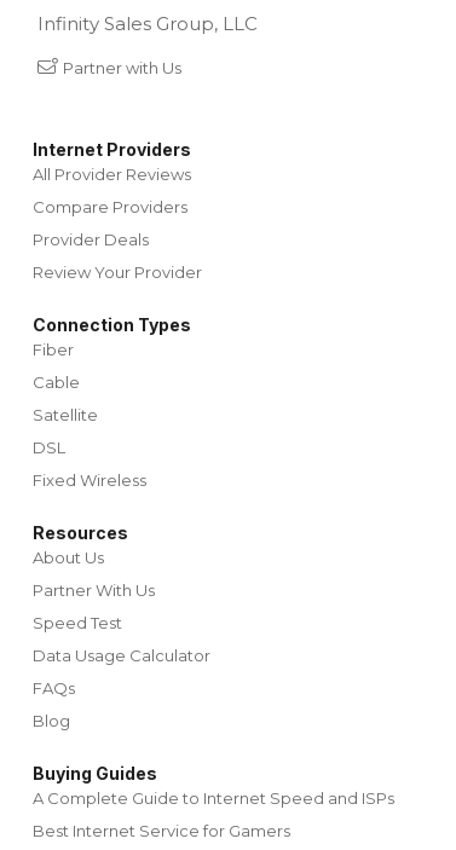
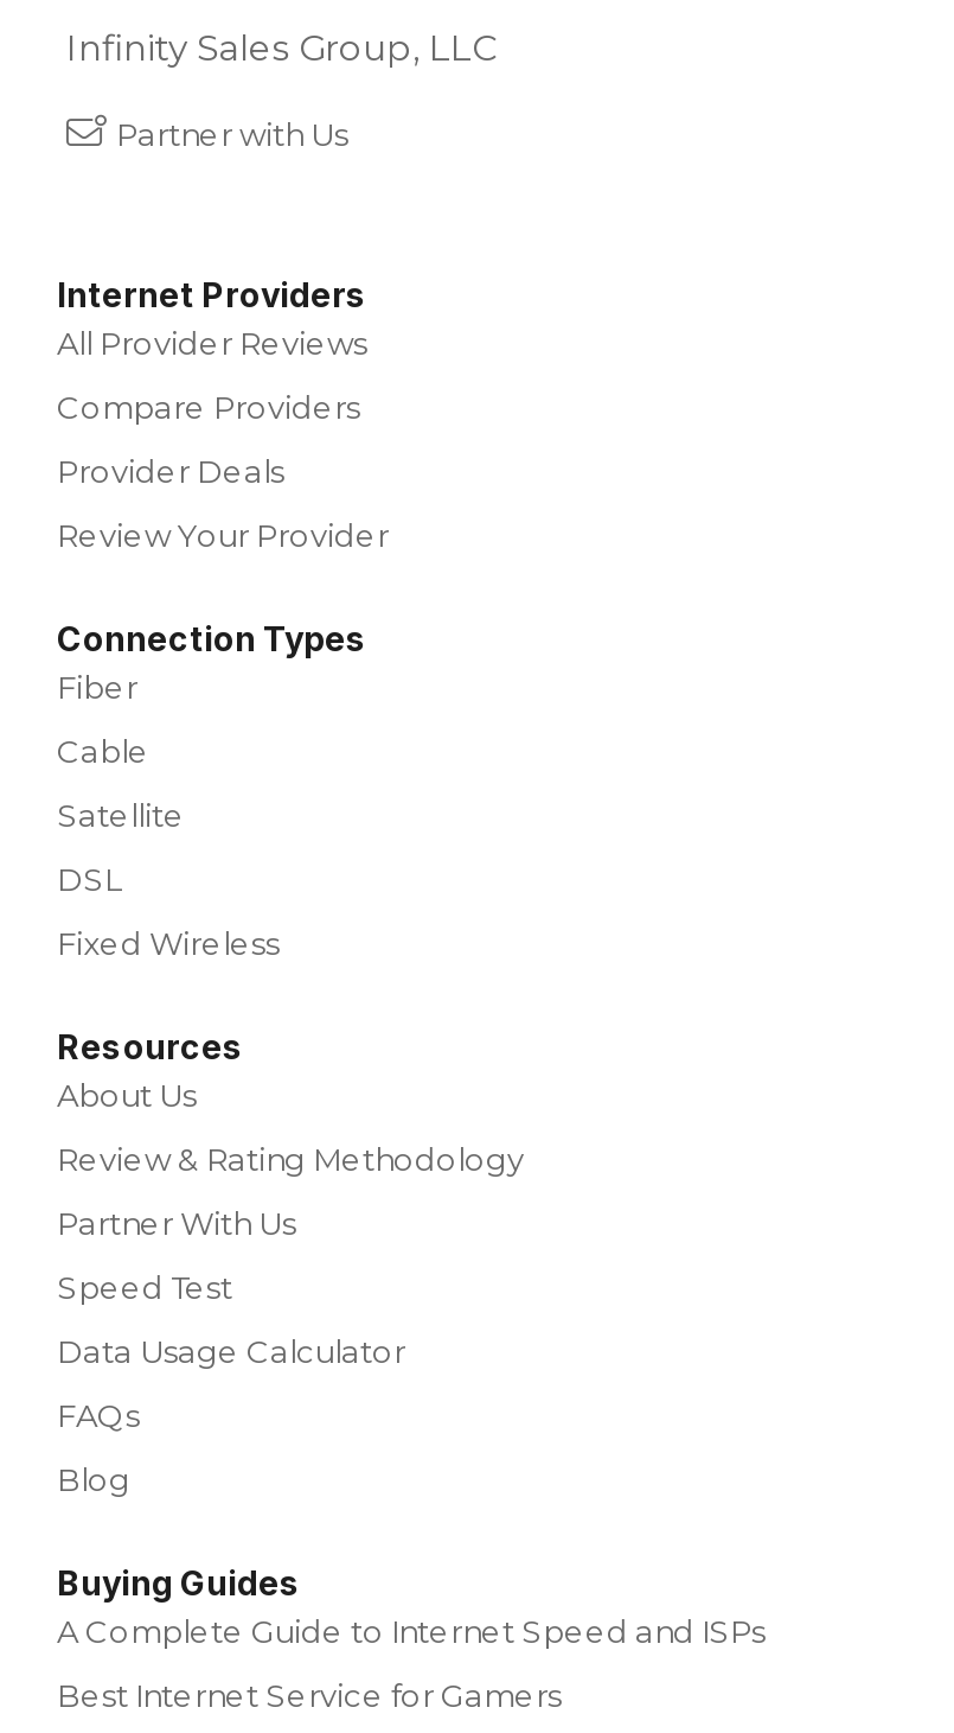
none -> [57,1140,524,1178] Review & Rating Methodology

